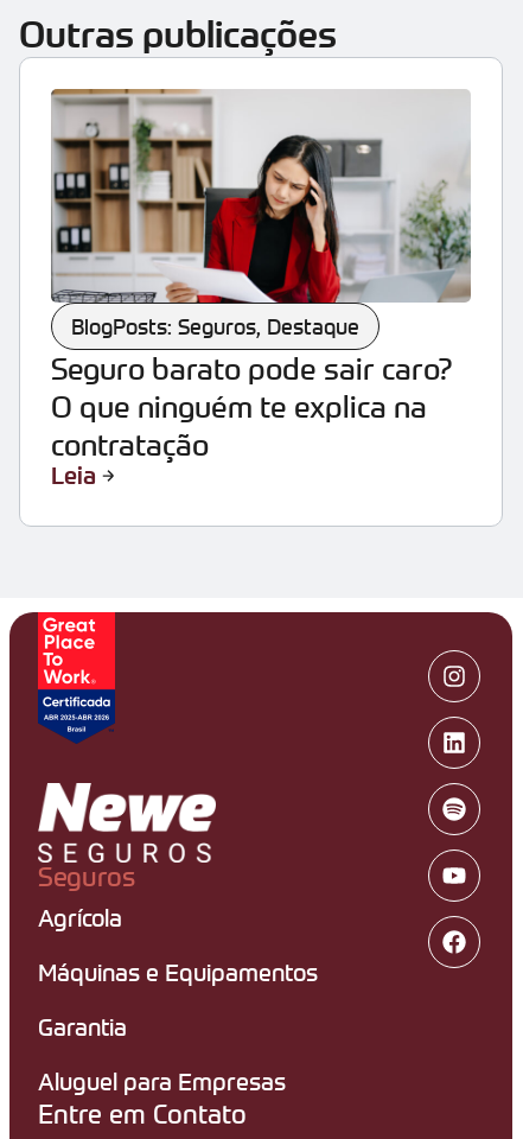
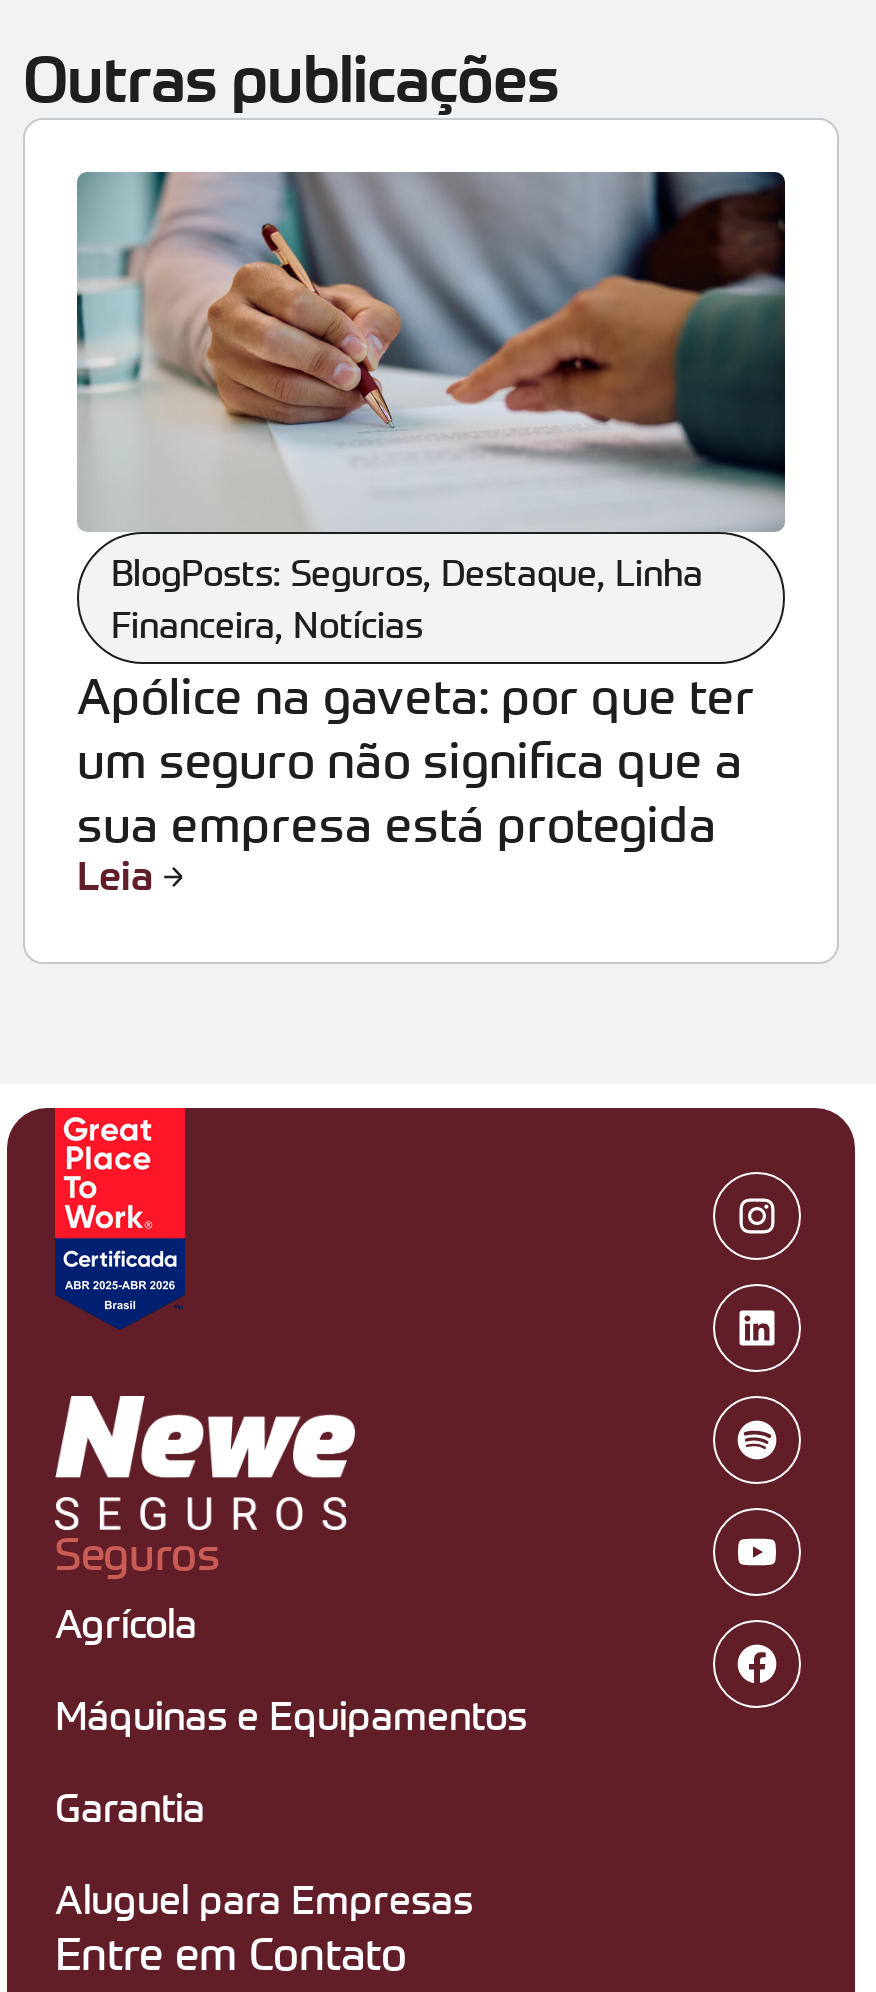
[51,88,471,462] [image] | BlogPosts: Seguros, Destaque | Seguro barato pode sair caro? | O que ninguém te explica na | contratação -> [75,170,787,855] [image] | BlogPosts: Seguros, Destaque, Linha | Financeira, Notícias | Apólice na gaveta: por que ter | um seguro não significa que a | sua empresa está protegida

